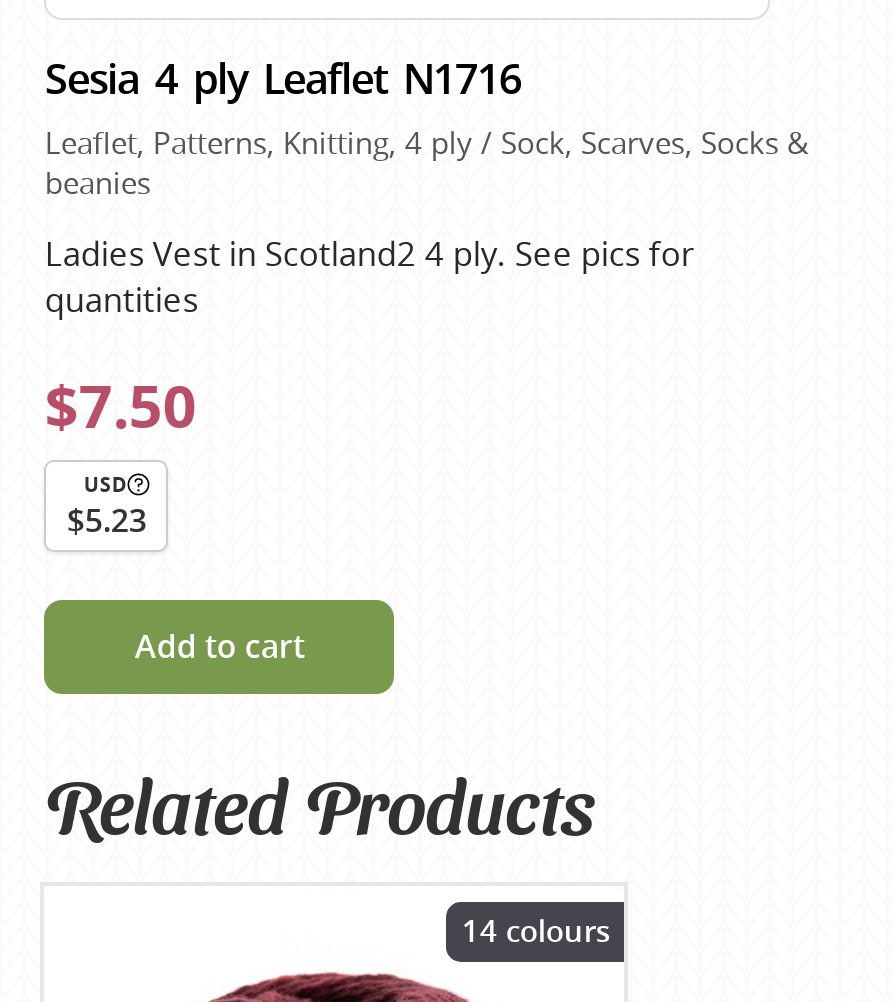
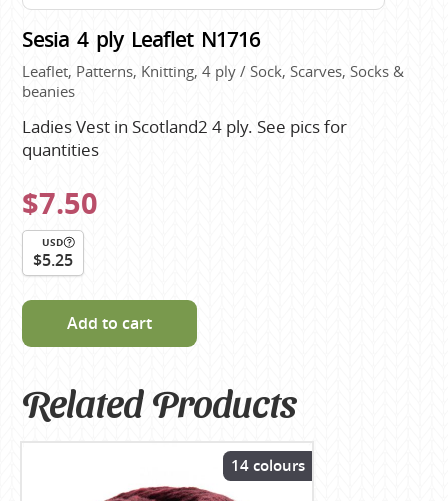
[67,498,147,542] $5.23 -> [33,249,73,271] $5.25

